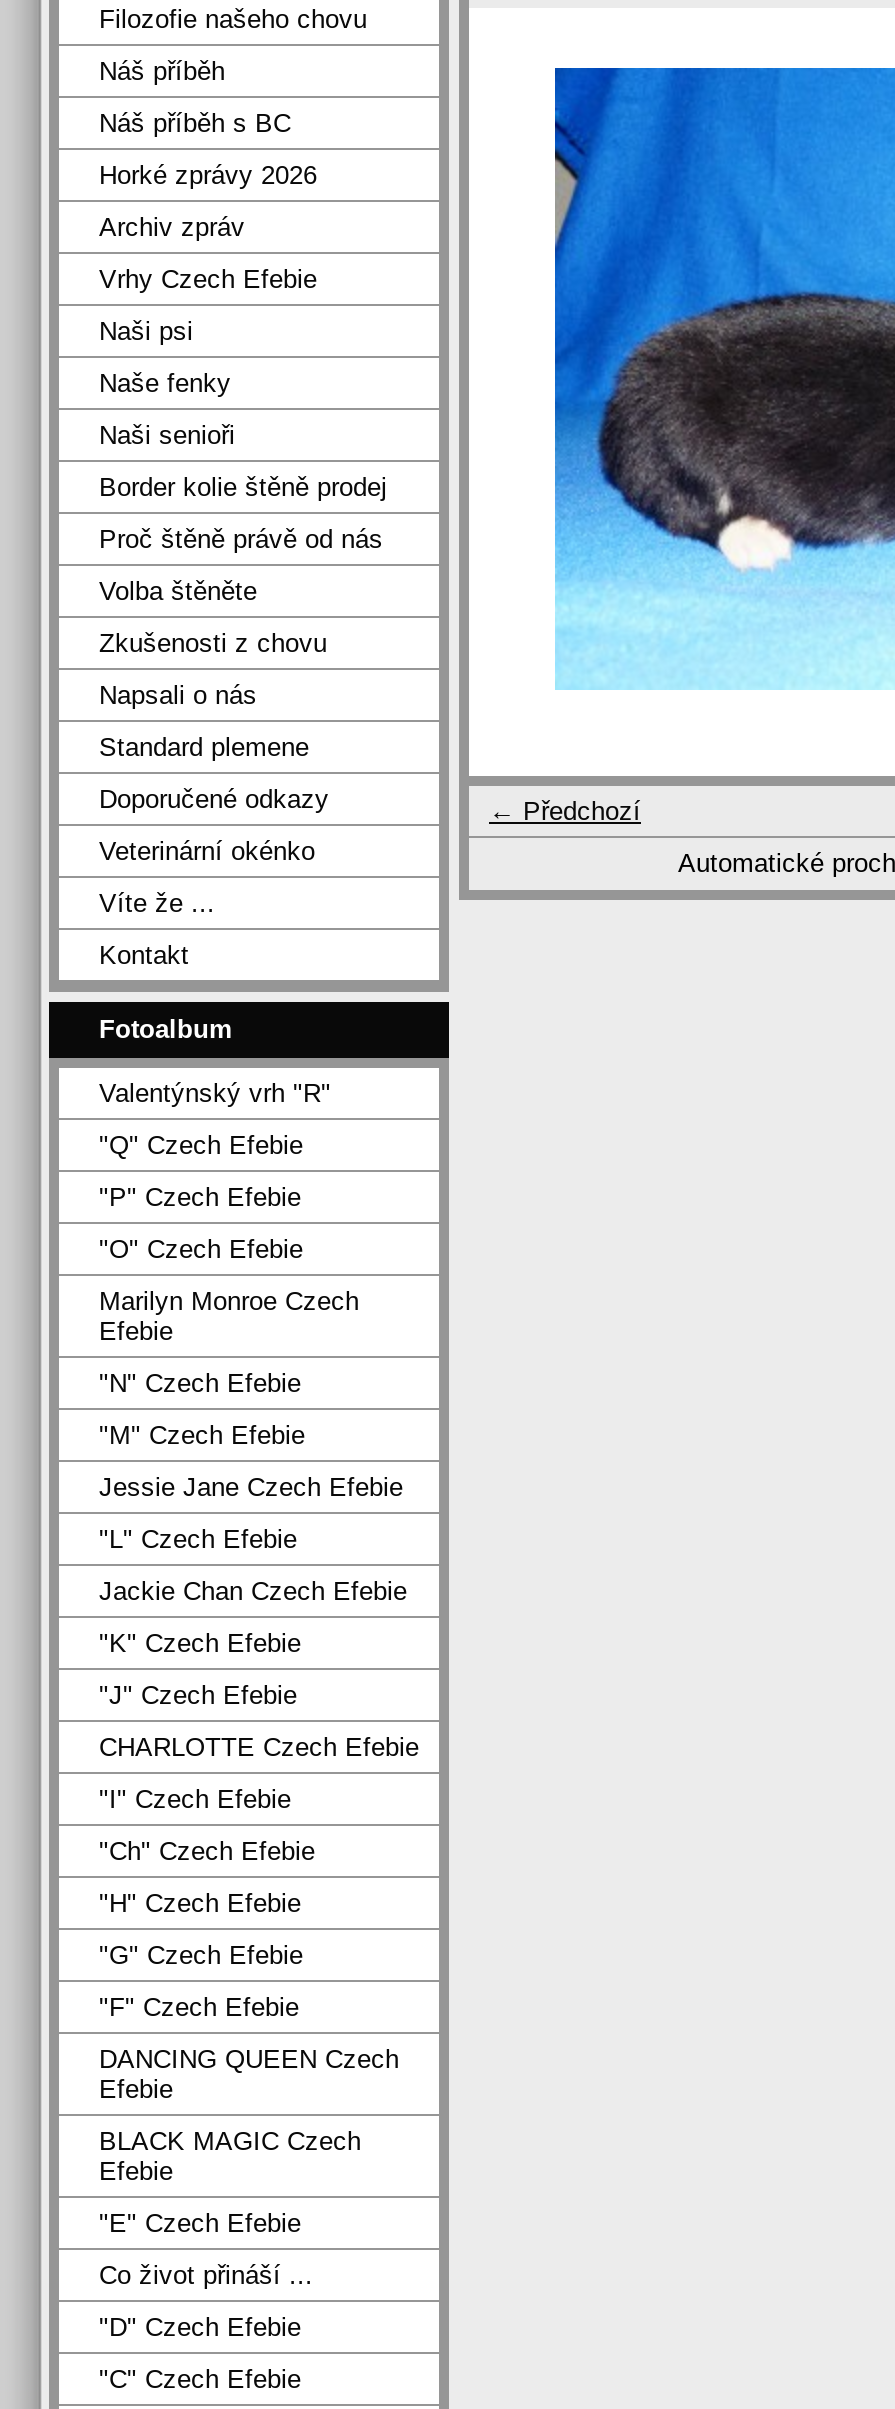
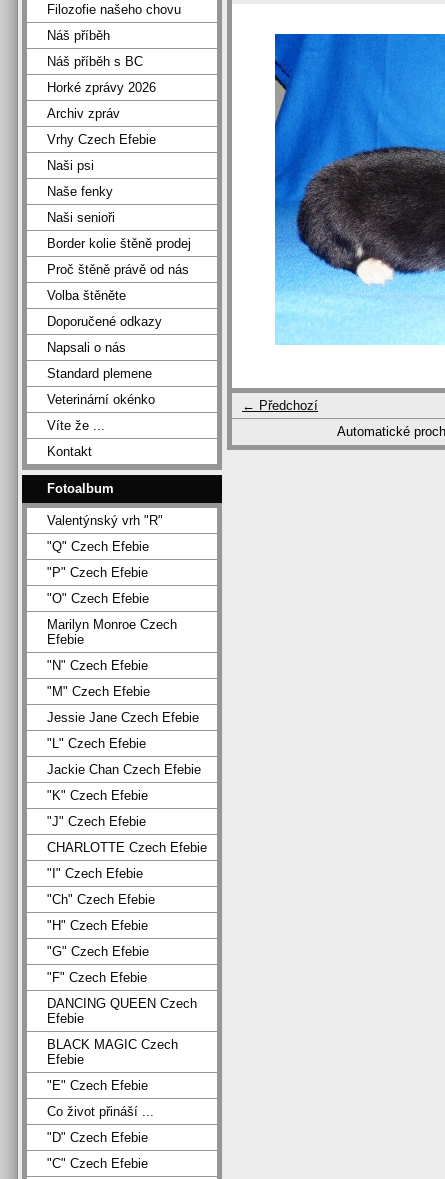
[99,629,327,659] Zkušenosti z chovu -> none
moved [99,785,329,815] -> [47,314,162,329]: Doporučené odkazy

